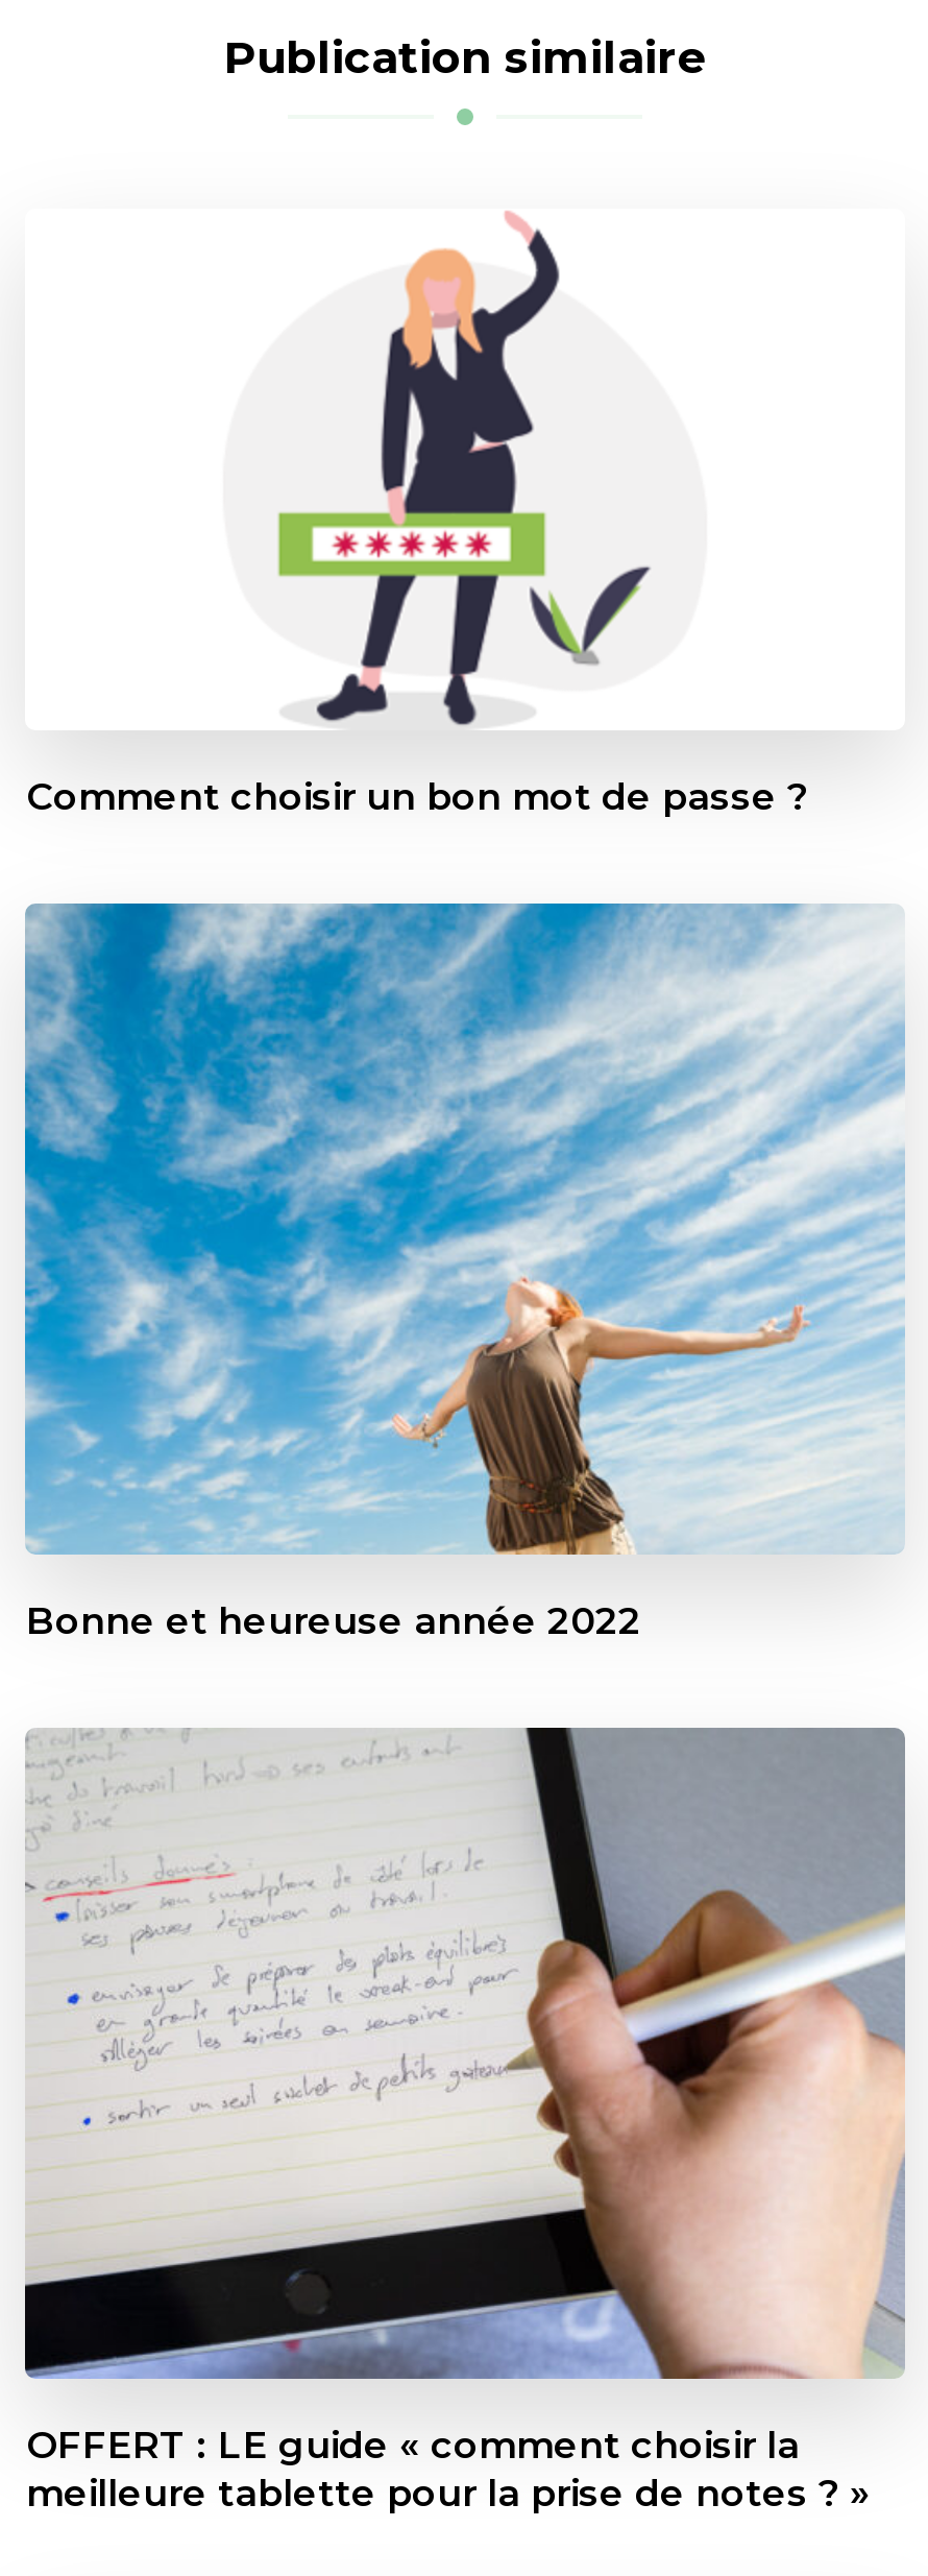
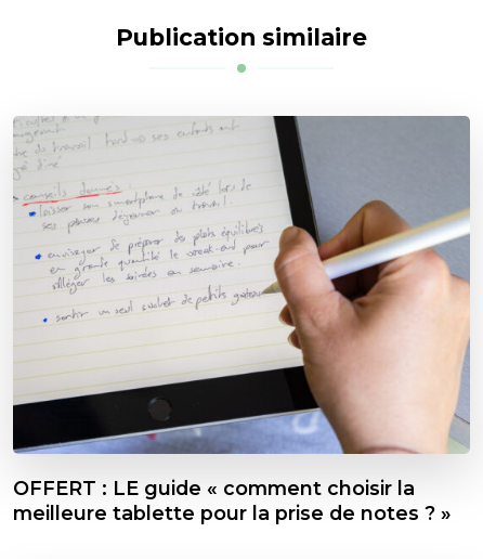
[26,211,808,819] [image] | Comment choisir un bon mot de passe ? -> none
[23,901,907,1643] [image] | Bonne et heureuse année 2022 -> none

